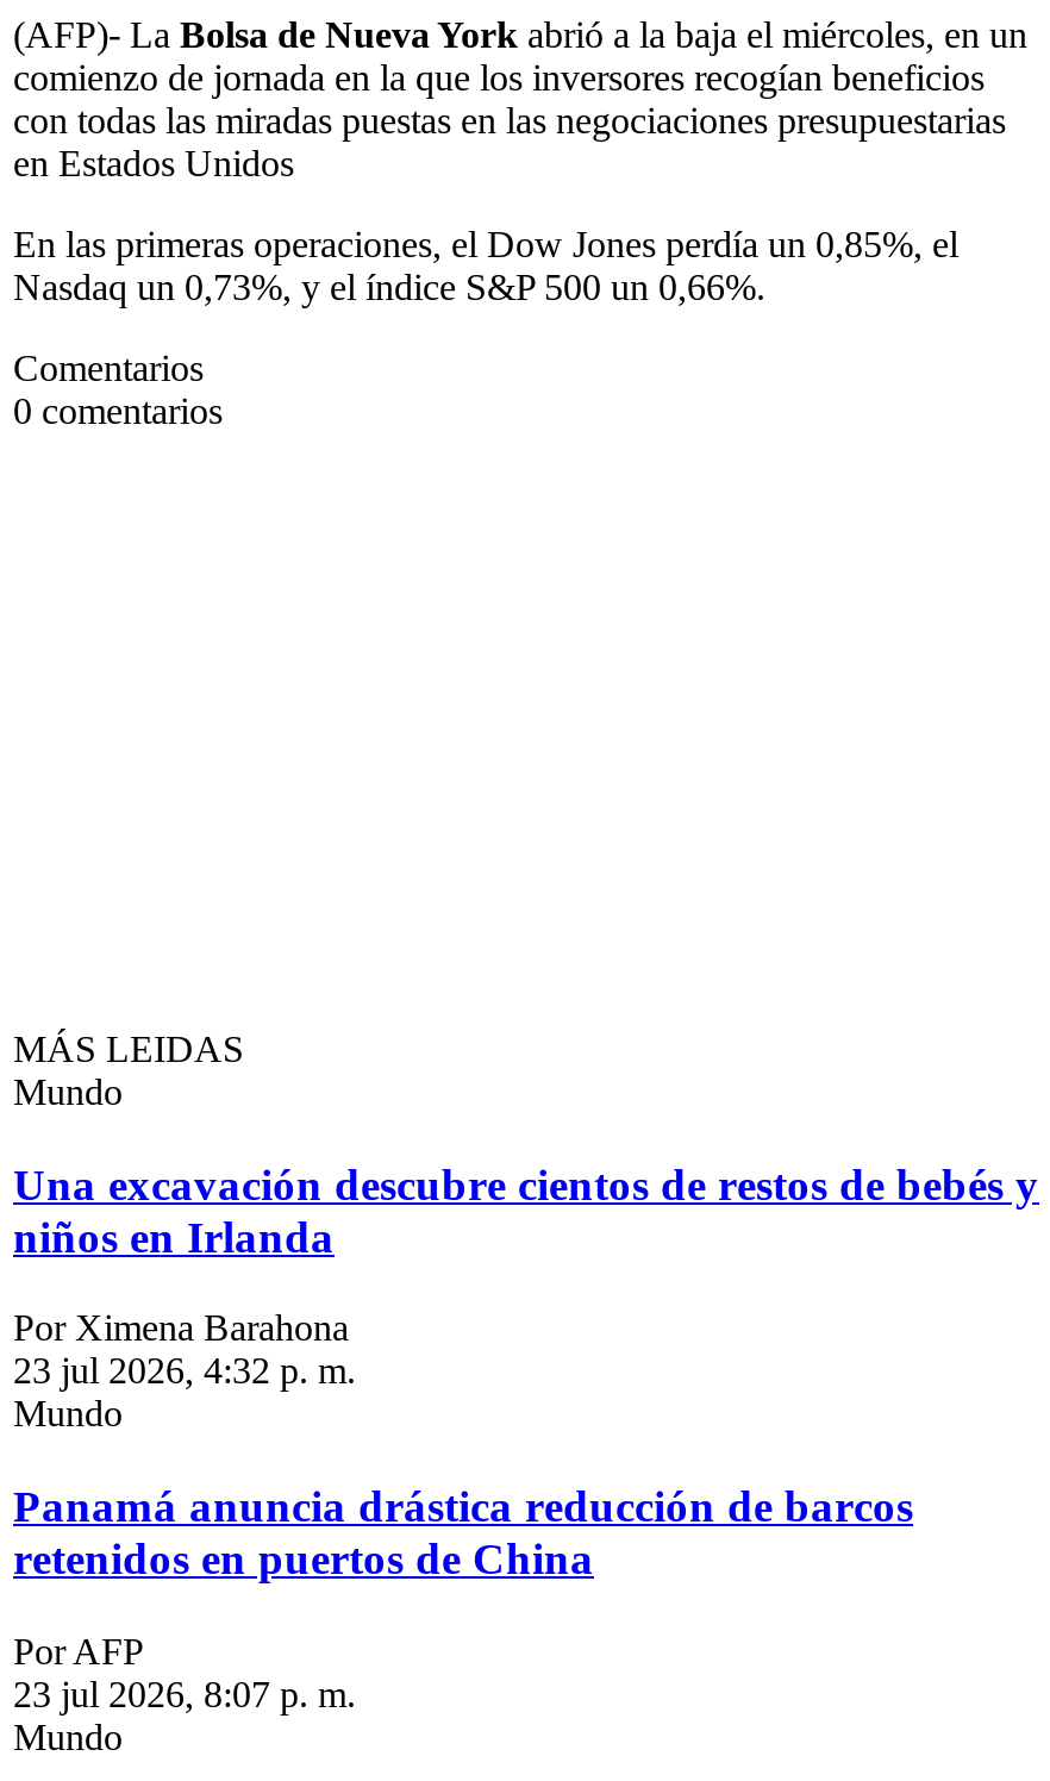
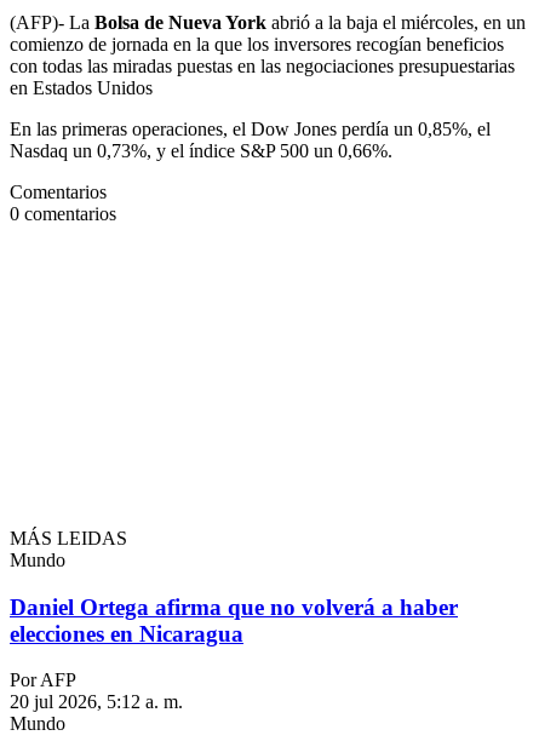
[13,1158,1039,1583] Una excavación descubre cientos de restos de bebés y | niños en Irlanda | Por Ximena Barahona | 23 jul 2026, 4:32 p. m. | Mundo | Panamá anuncia drástica reducción de barcos | retenidos en puertos de China -> [10,594,458,646] Daniel Ortega afirma que no volverá a haber | elecciones en Nicaragua
[13,1673,356,1714] 23 jul 2026, 8:07 p. m. -> [10,692,183,712] 20 jul 2026, 5:12 a. m.

